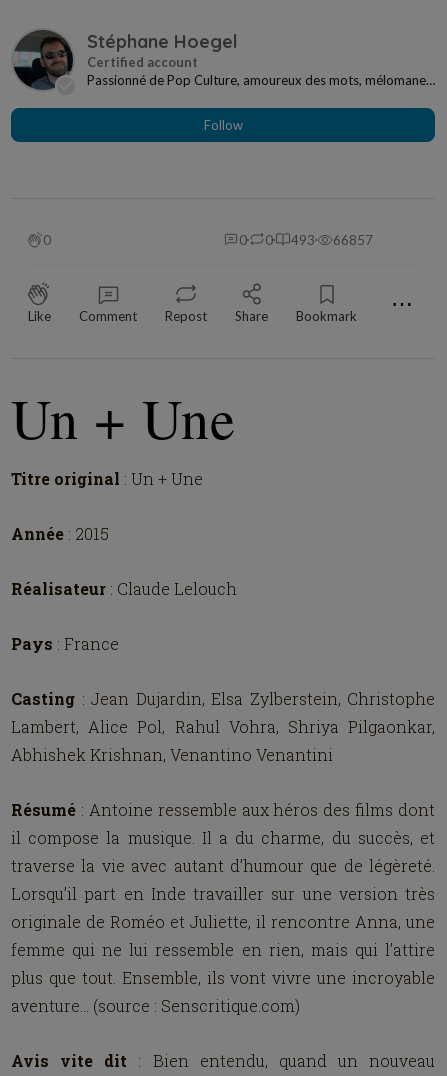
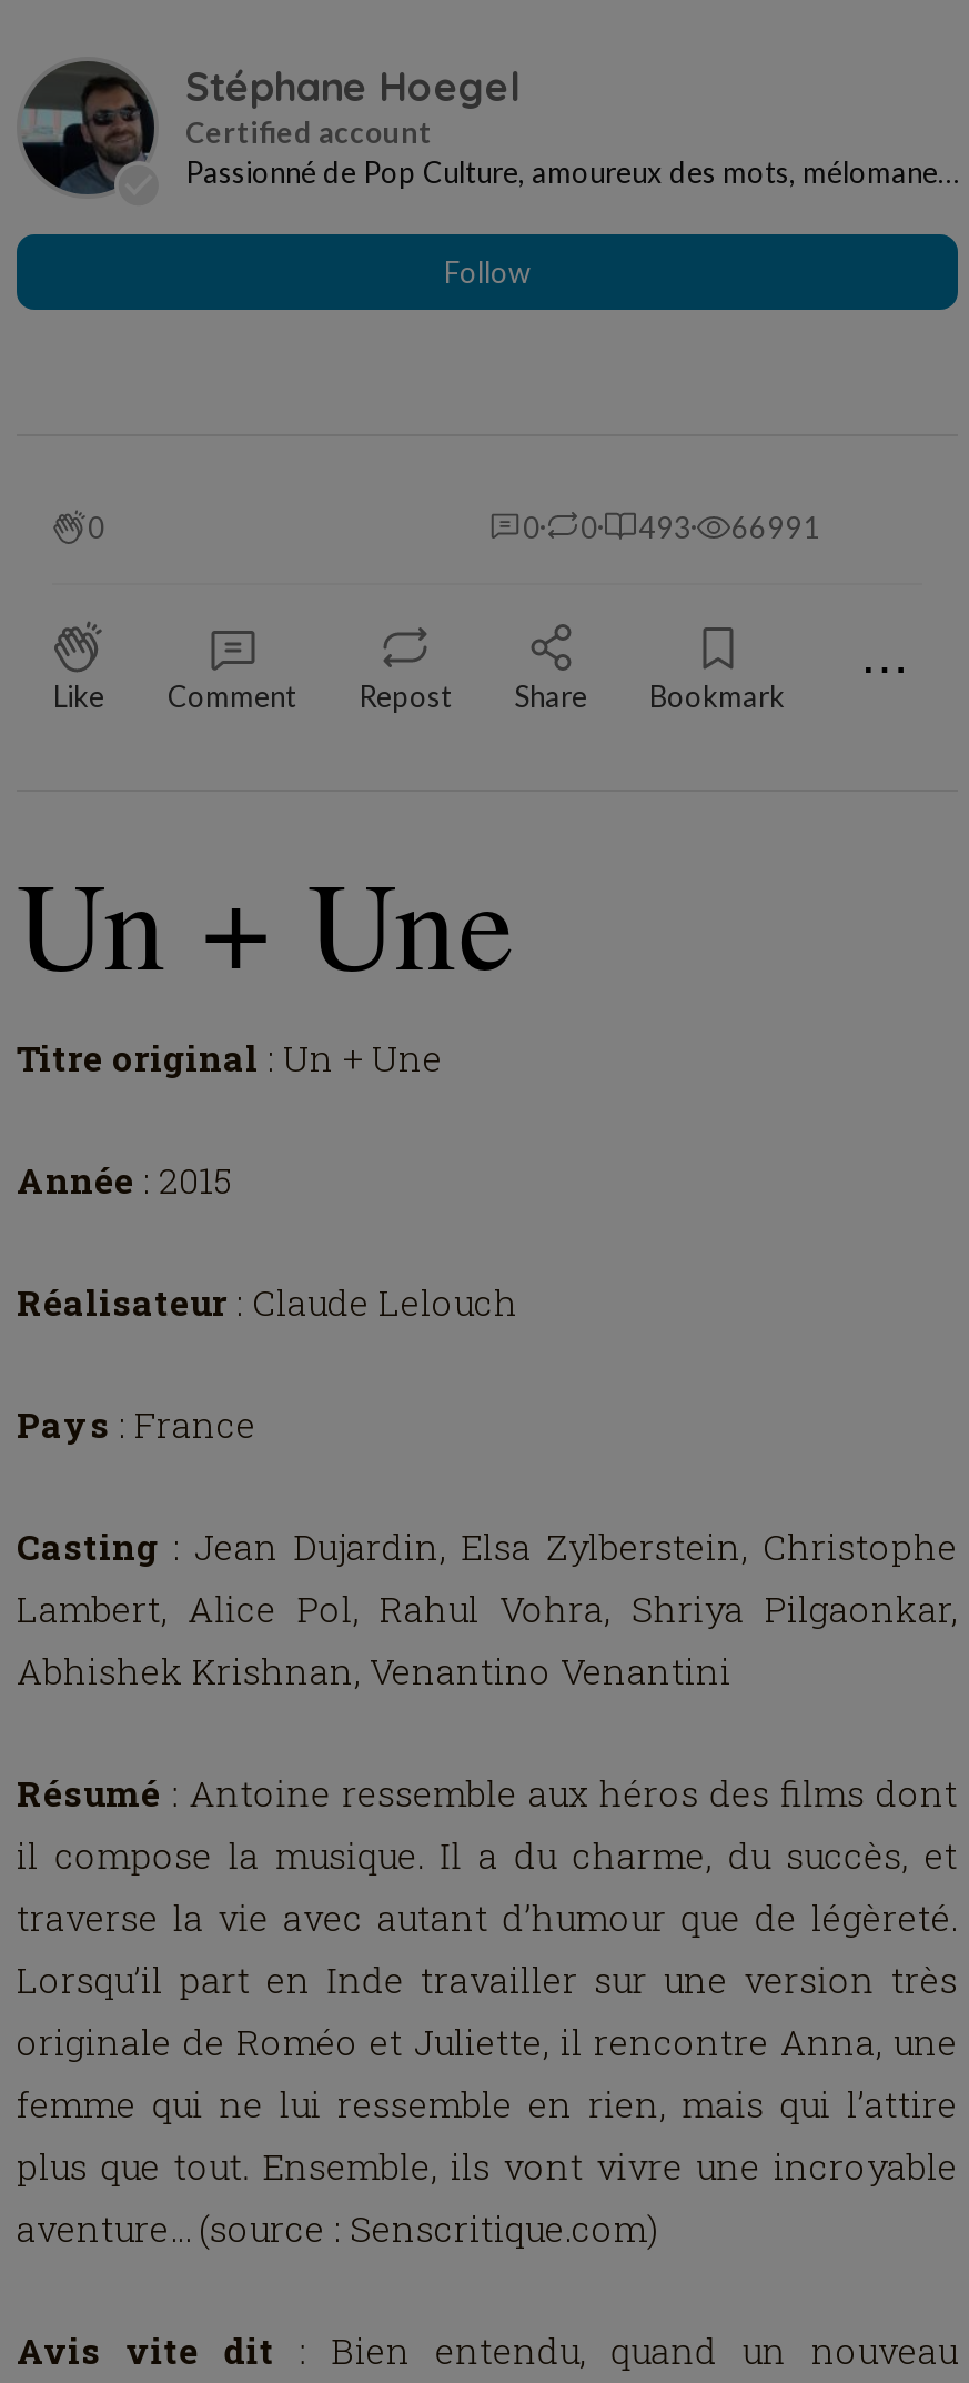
[239,232,373,248] 0 0 493 66857 -> [523,510,820,545] 0 0 493 66991

